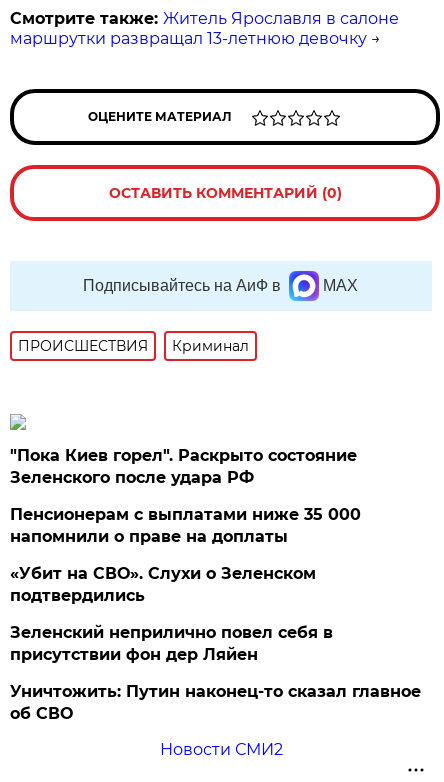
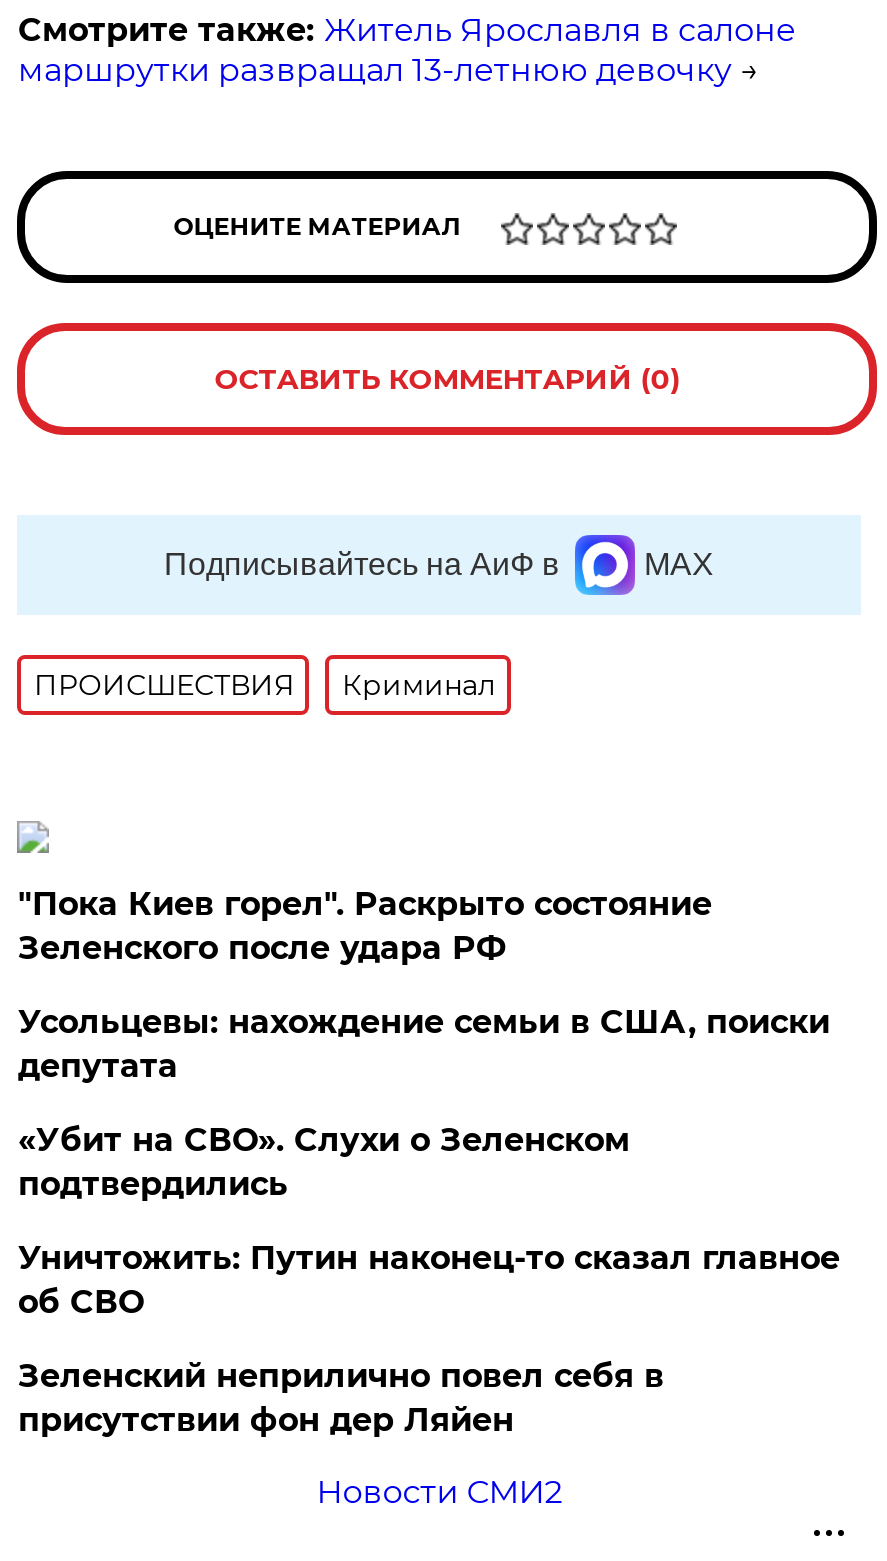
[10,505,361,546] Пенсионерам с выплатами ниже 35 000 | напомнили о праве на доплаты -> [18,1003,830,1085] Усольцевы: нахождение семьи в США, поиски | депутата
moved [10,623,333,664] -> [18,1357,664,1439]: Зеленский неприлично повел cебя в | присутствии фон дер Ляйен
moved [10,682,421,723] -> [18,1239,840,1321]: Уничтожить: Путин наконец-то сказал главное | об СВО

